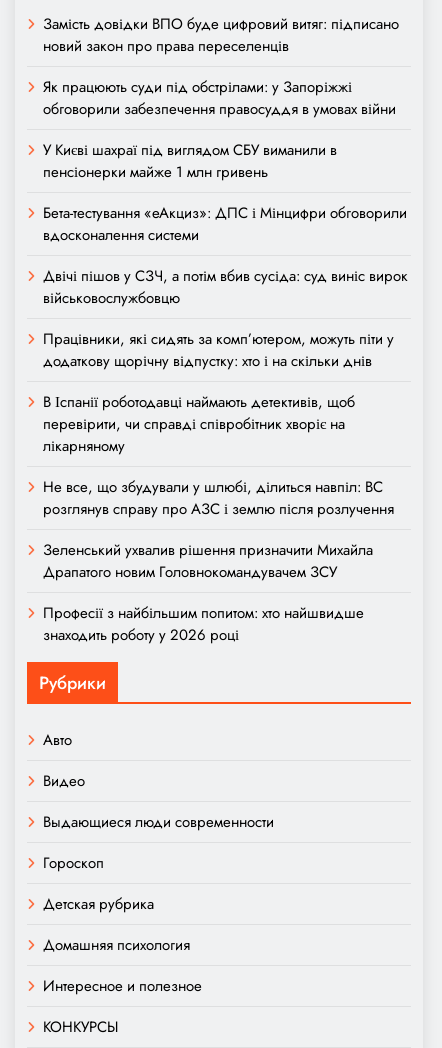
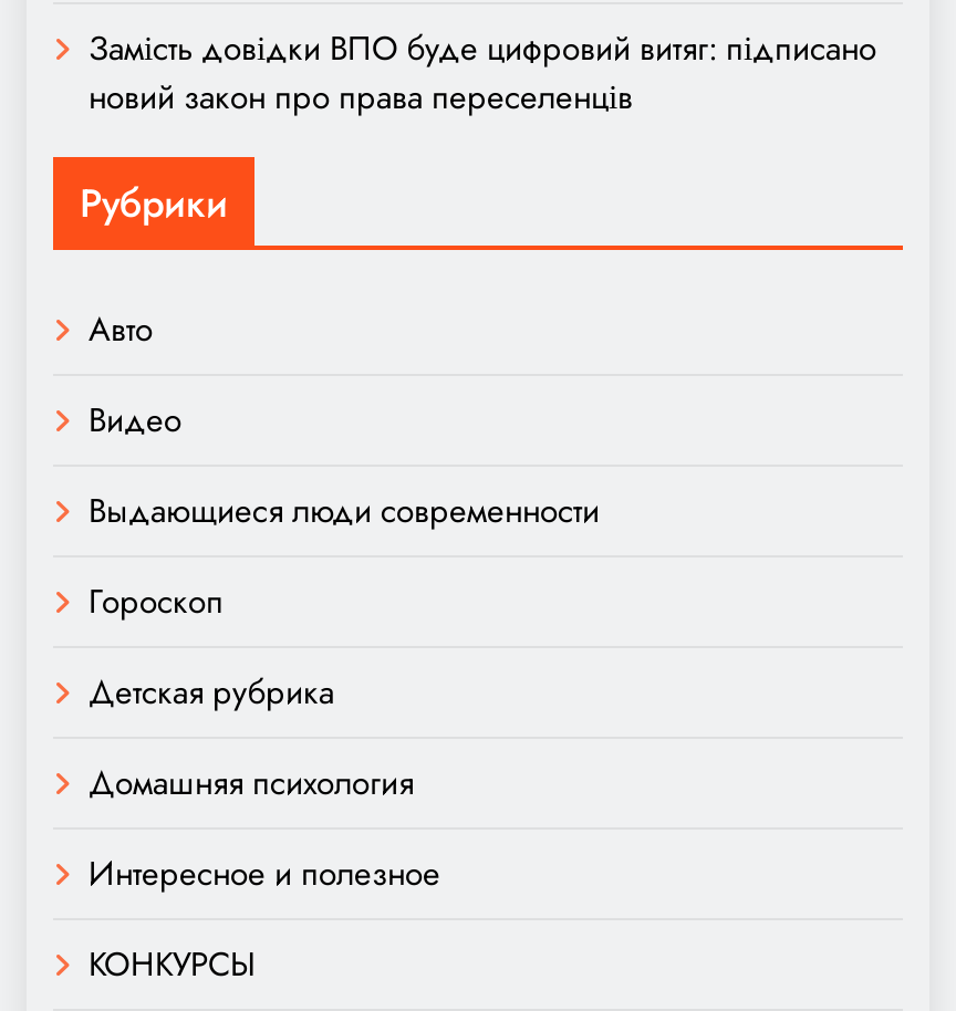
[43,76,408,646] Як працюють суди під обстрілами: у Запоріжжі | обговорили забезпечення правосуддя в умовах війни | У Києві шахраї під виглядом СБУ виманили в | пенсіонерки майже 1 млн гривень | Бета-тестування «еАкциз»: ДПС і Мінцифри обговорили | вдосконалення системи | Двічі пішов у СЗЧ, а потім вбив сусіда: суд виніс вирок | військовослужбовцю | Працівники, які сидять за комп’ютером, можуть піти у | додаткову щорічну відпустку: хто і на скільки днів | В Іспанії роботодавці наймають детективів, щоб | перевірити, чи справді співробітник хворіє на | лікарняному | Не все, що збудували у шлюбі, ділиться навпіл: ВС | розглянув справу про АЗС і землю після розлучення | Зеленський ухвалив рішення призначити Михайла | Драпатого новим Головнокомандувачем ЗСУ | Професії з найбільшим попитом: хто найшвидше | знаходить роботу у 2026 році -> none

